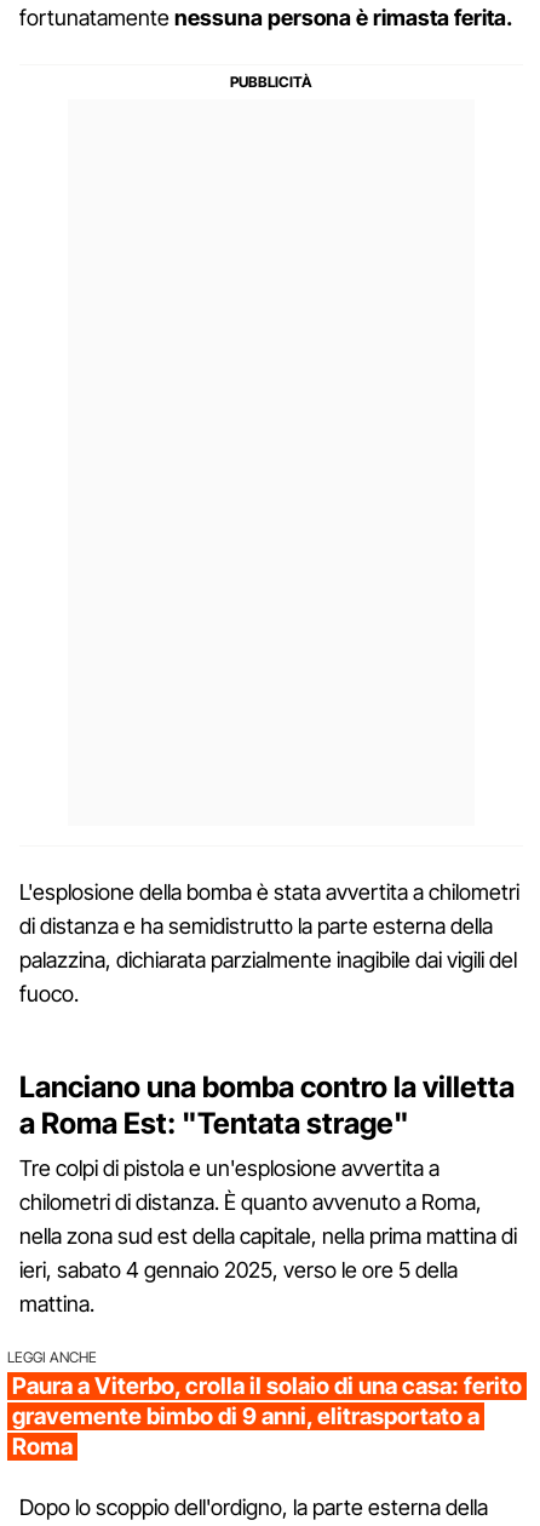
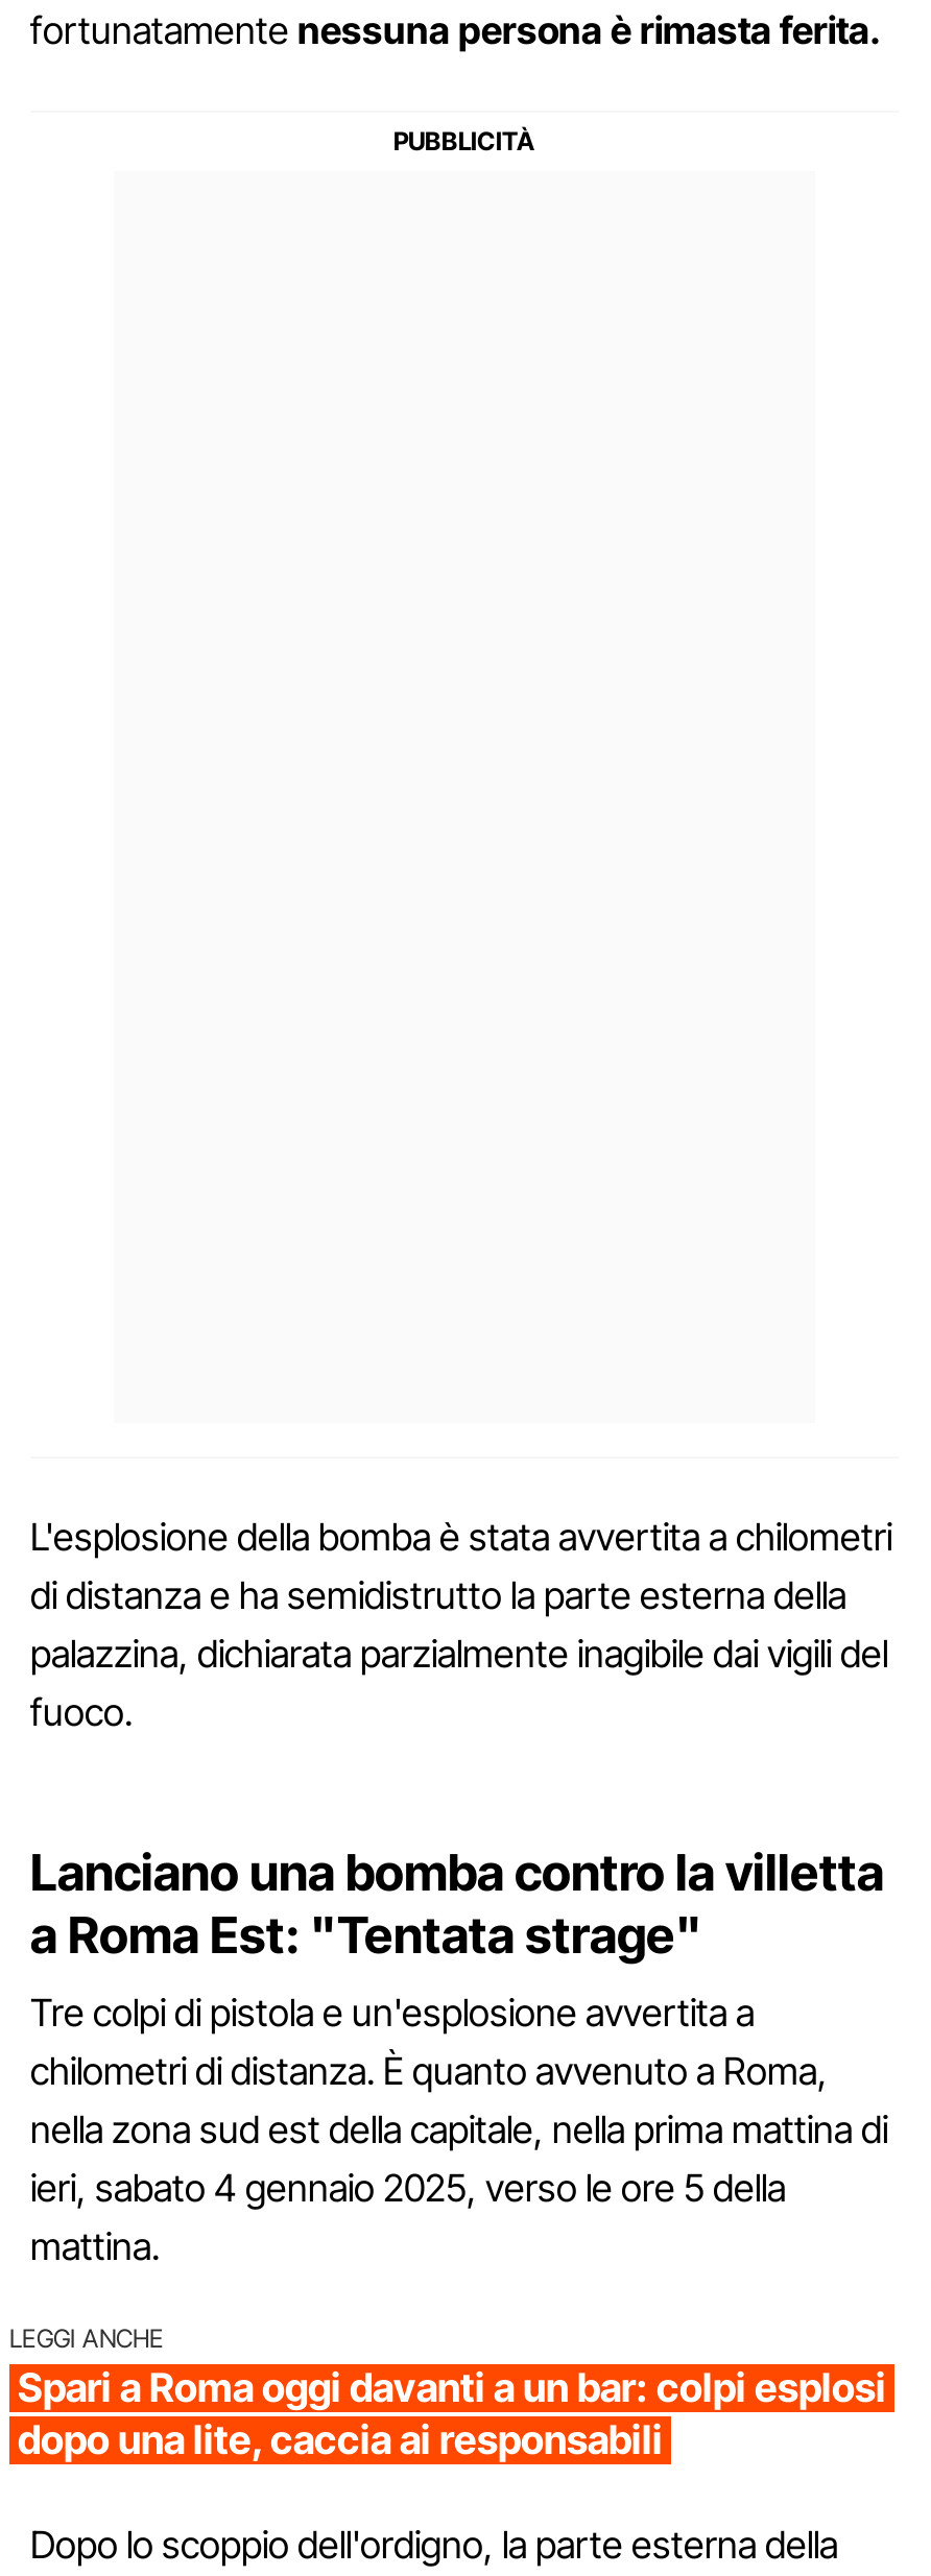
[12,1372,522,1460] Paura a Viterbo, crolla il solaio di una casa: ferito | gravemente bimbo di 9 anni, elitrasportato a | Roma -> [18,2364,886,2464] Spari a Roma oggi davanti a un bar: colpi esplosi | dopo una lite, caccia ai responsabili

